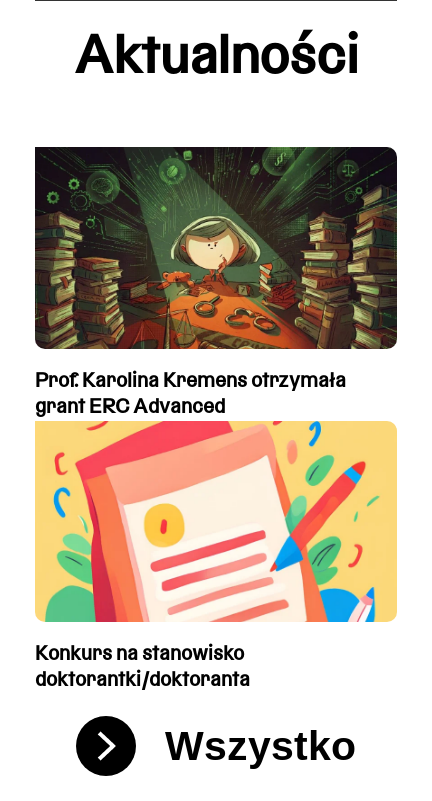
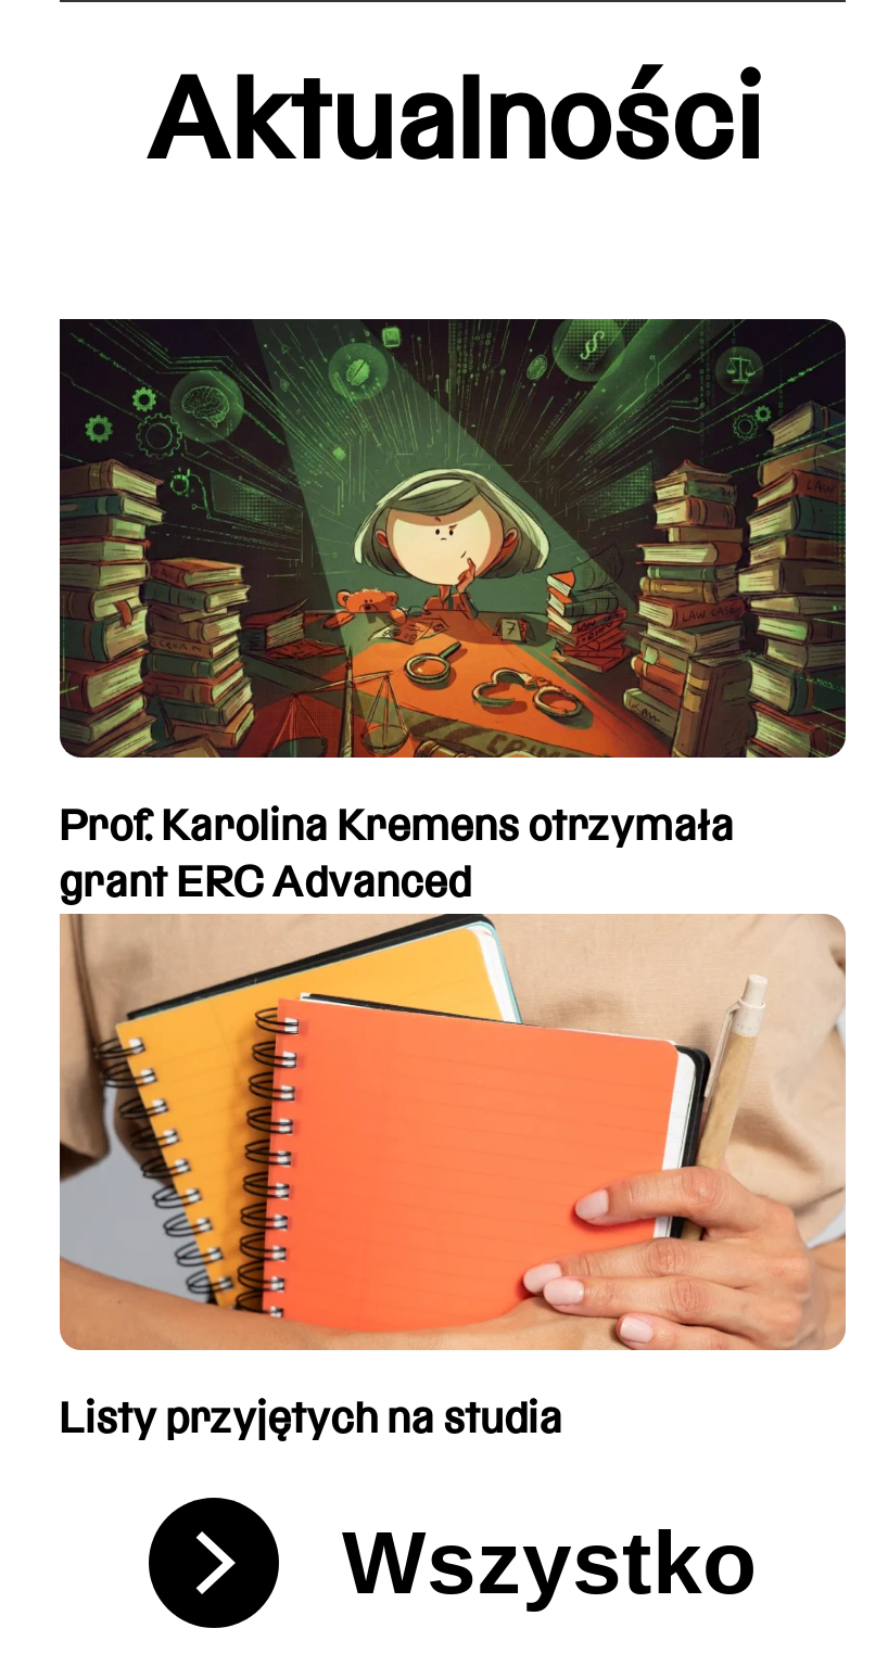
[34,420,397,689] [image] | Konkurs na stanowisko | doktorantki/doktoranta -> [58,912,848,1440] [image] | Listy przyjętych na studia

